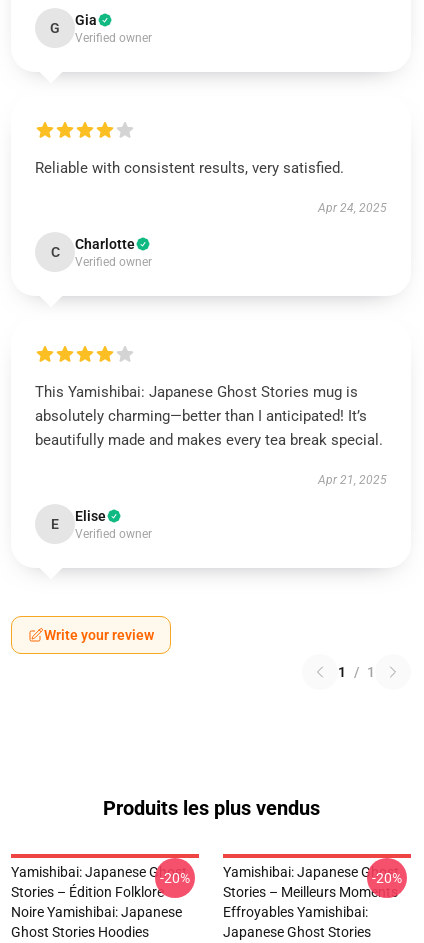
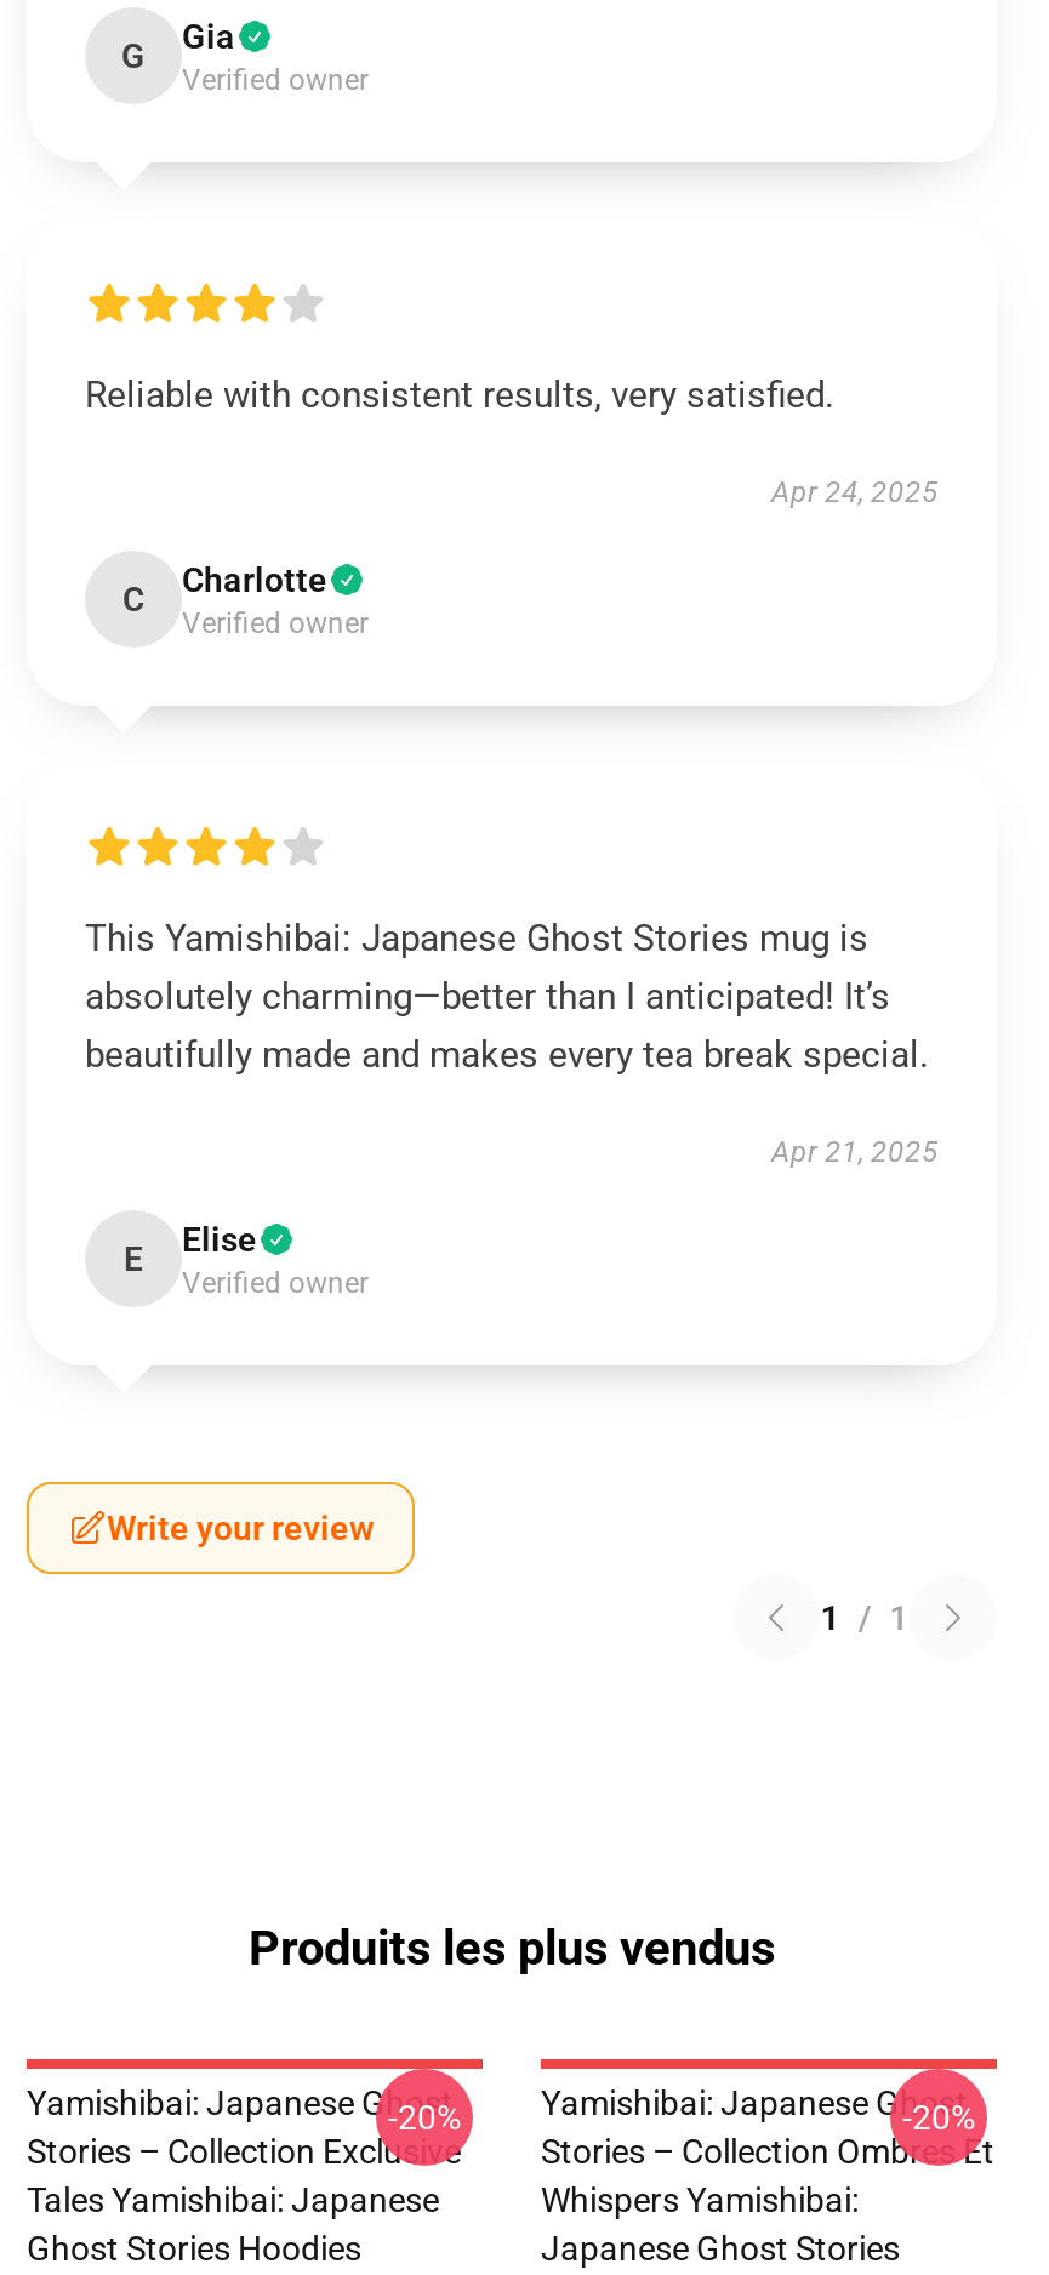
[11,884,164,900] Stories – Édition Folklore -> [27,2132,461,2171] Stories – Collection Exclusive
[223,884,398,920] Stories – Meilleurs Moments | Effroyables Yamishibai: -> [541,2132,994,2219] Stories – Collection Ombres Et | Whispers Yamishibai:
[11,904,182,920] Noire Yamishibai: Japanese -> [27,2180,439,2219] Tales Yamishibai: Japanese

